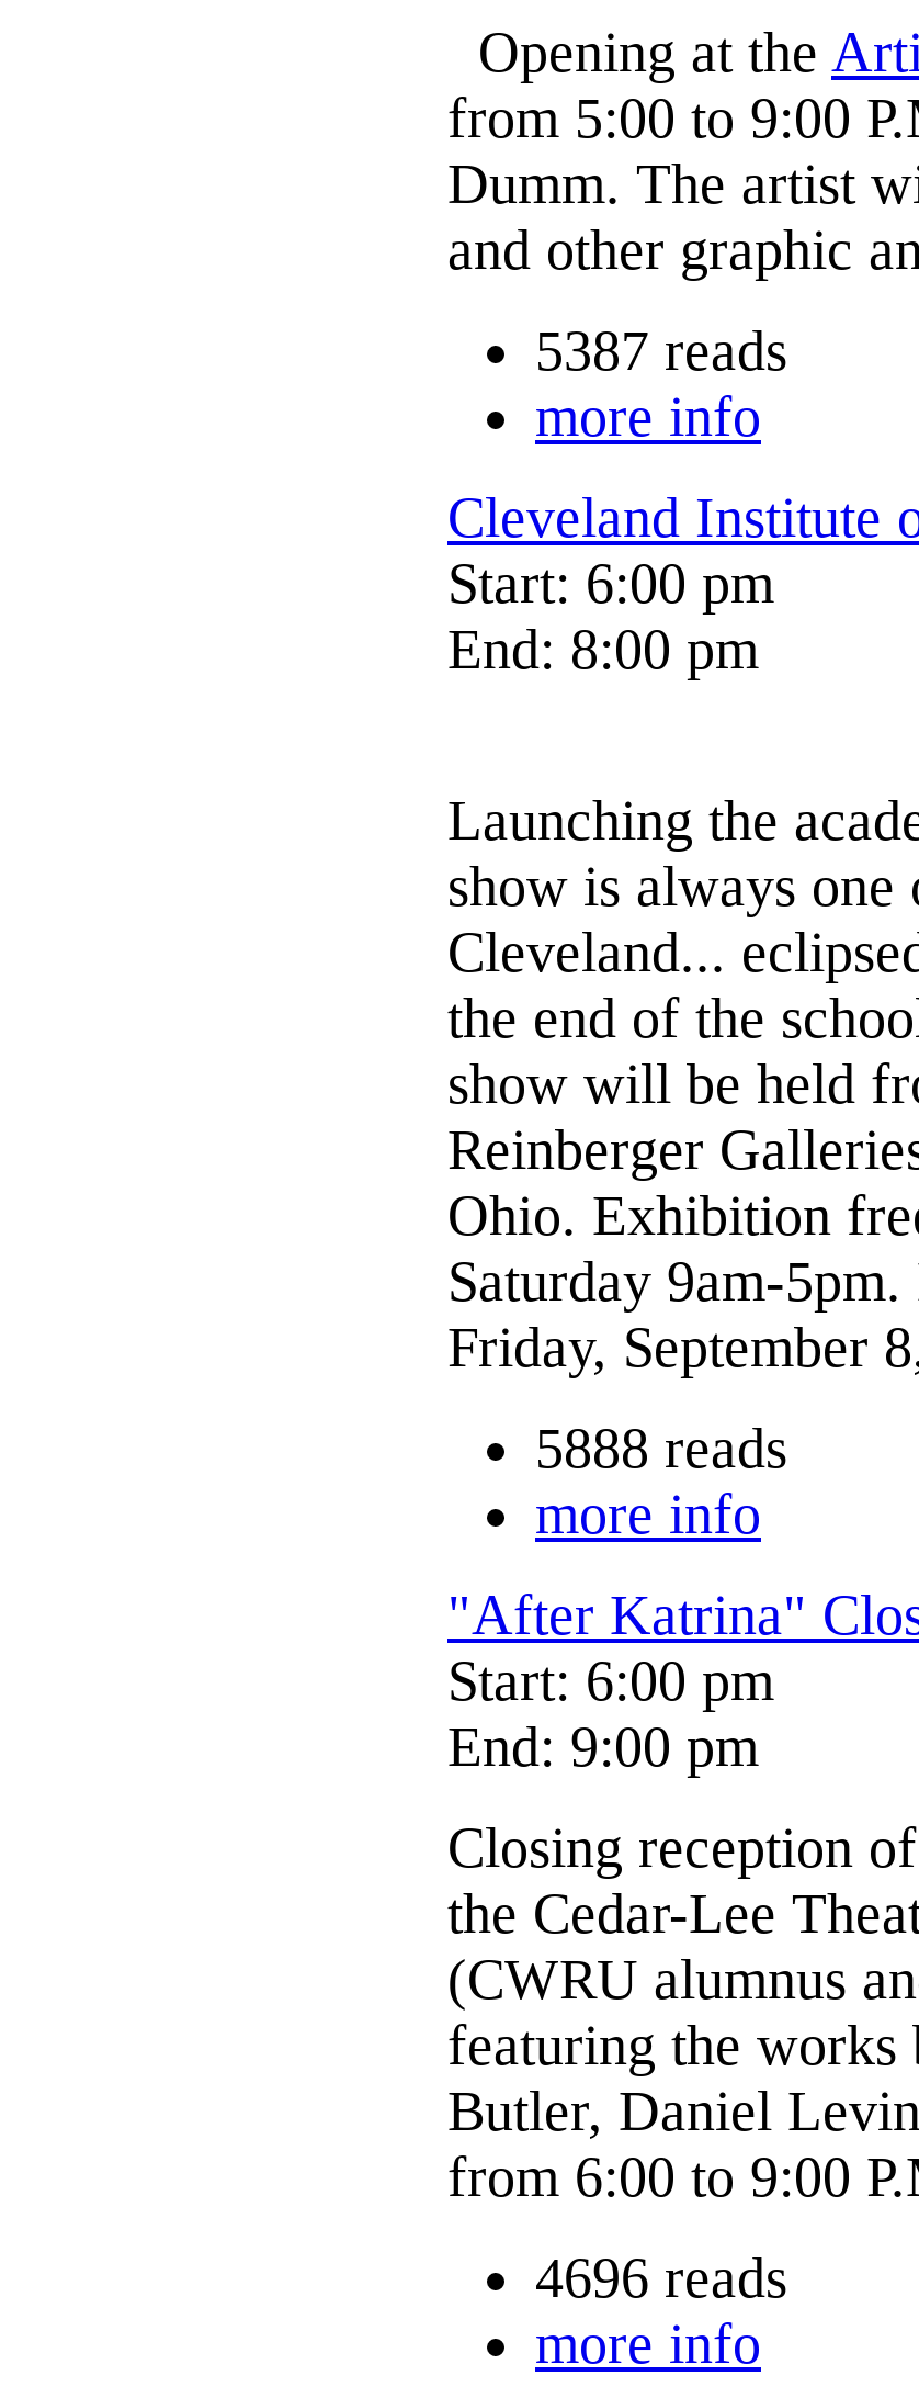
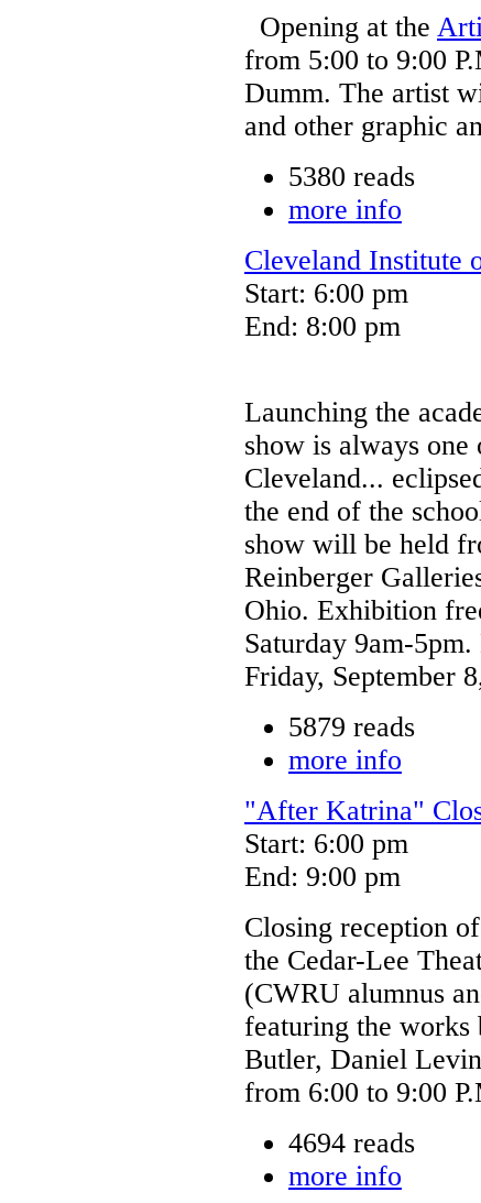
[535,319,787,383] 5387 reads -> [288,160,415,192] 5380 reads
[535,1416,787,1480] 5888 reads -> [288,711,415,743] 5879 reads
[535,2246,787,2310] 4696 reads -> [288,1127,415,1159] 4694 reads

